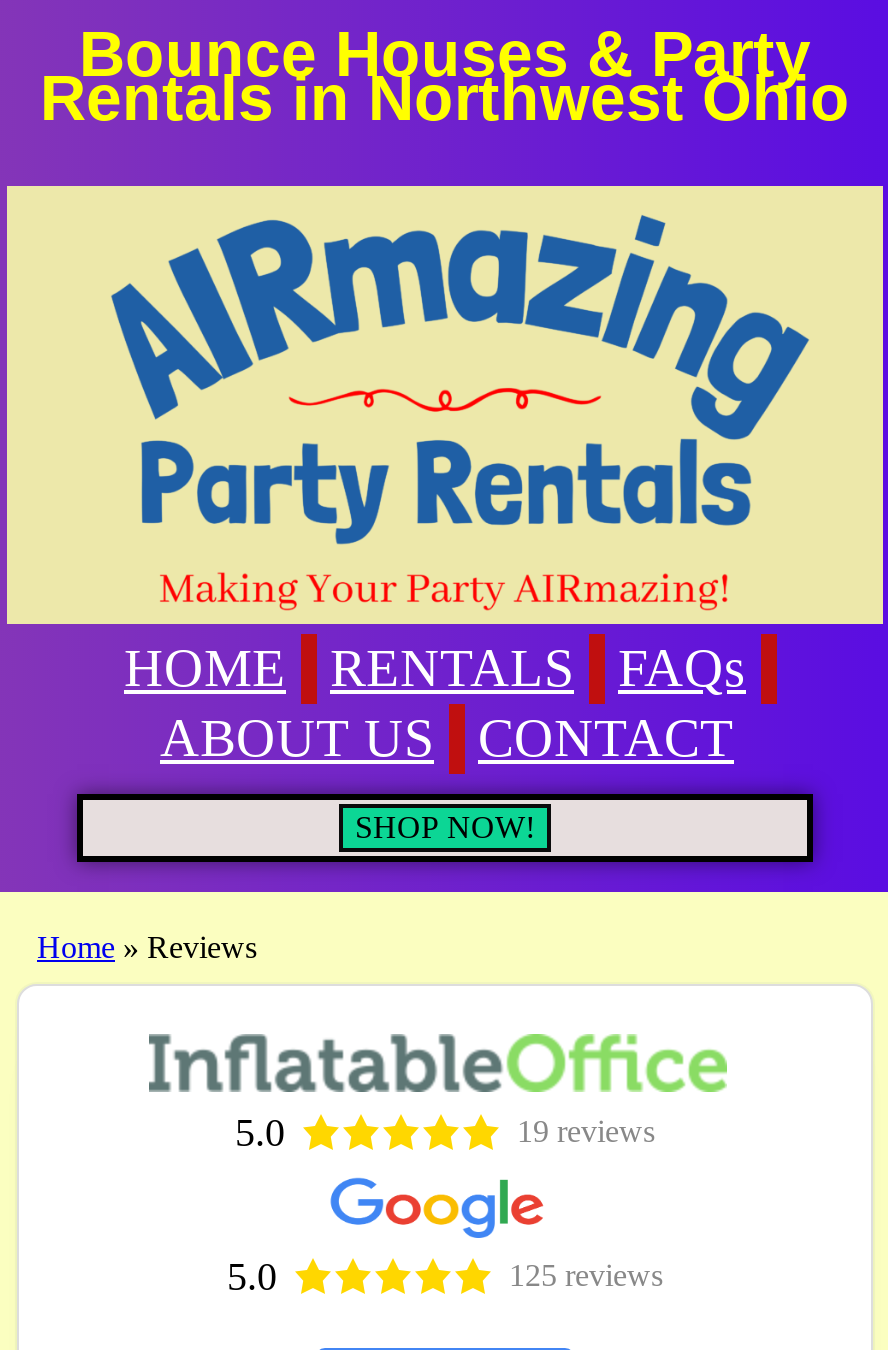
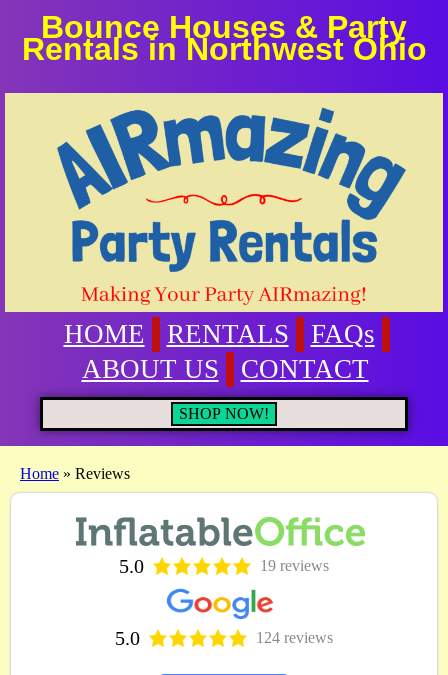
[509,1259,663,1293] 125 reviews -> [256,629,333,646] 124 reviews

